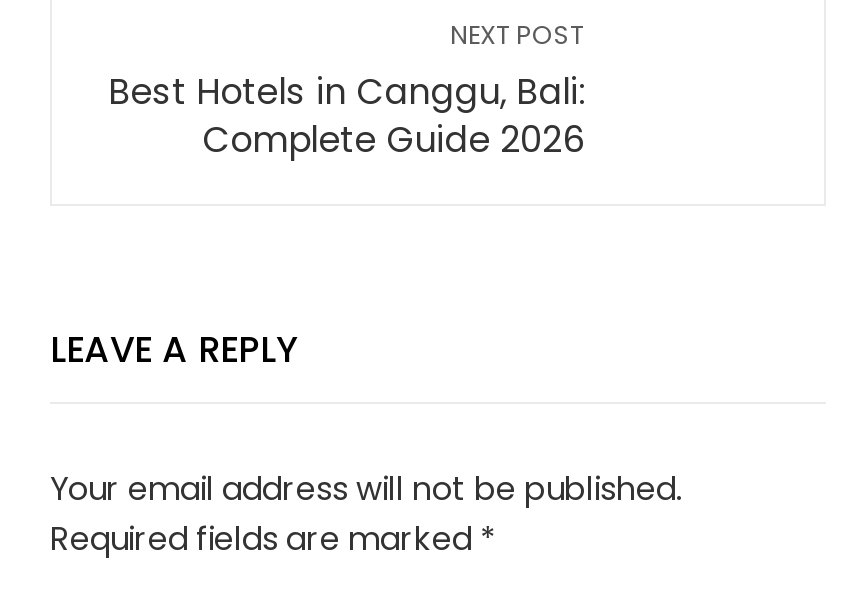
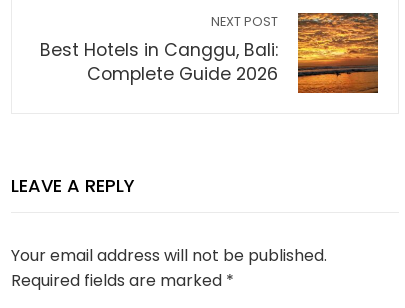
none -> [297,12,379,94] [image]

